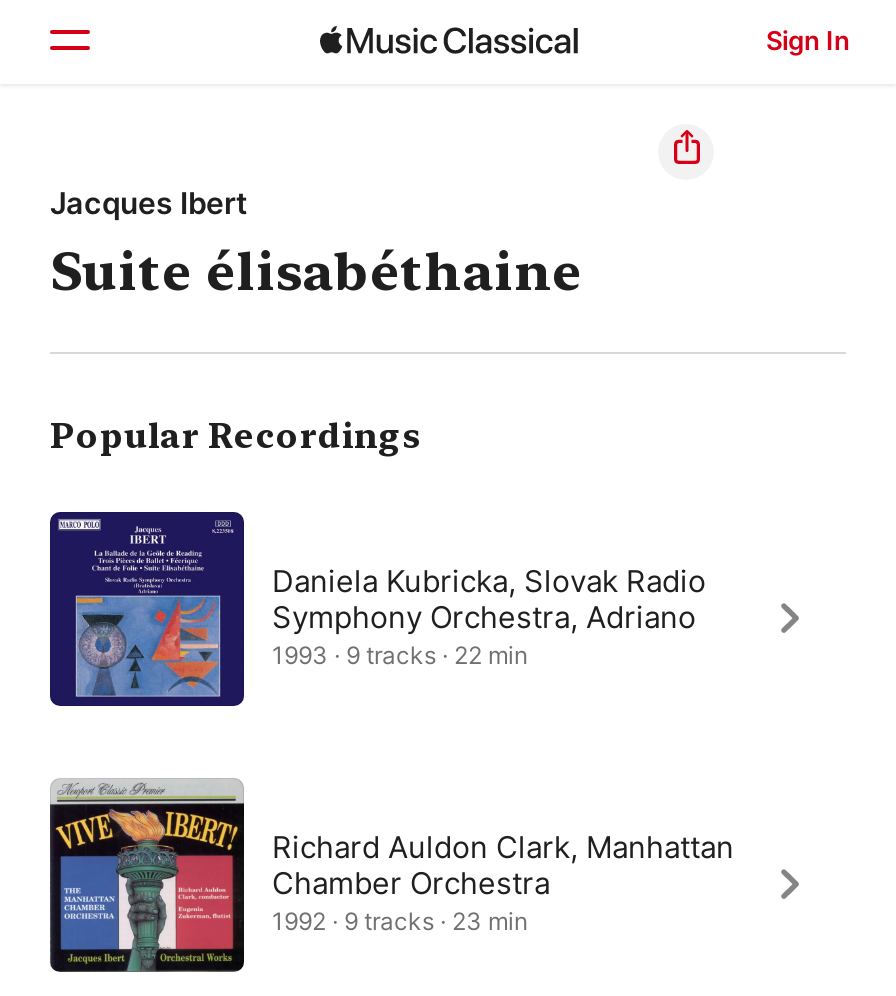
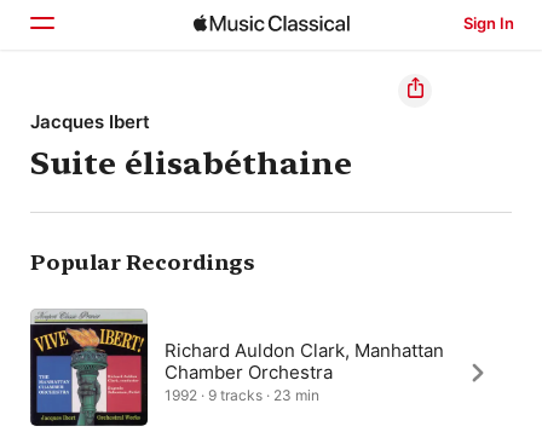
[48,510,706,708] [image] | Daniela Kubricka, Slovak Radio | Symphony Orchestra, Adriano | 1993 · 9 tracks · 22 min -> none

